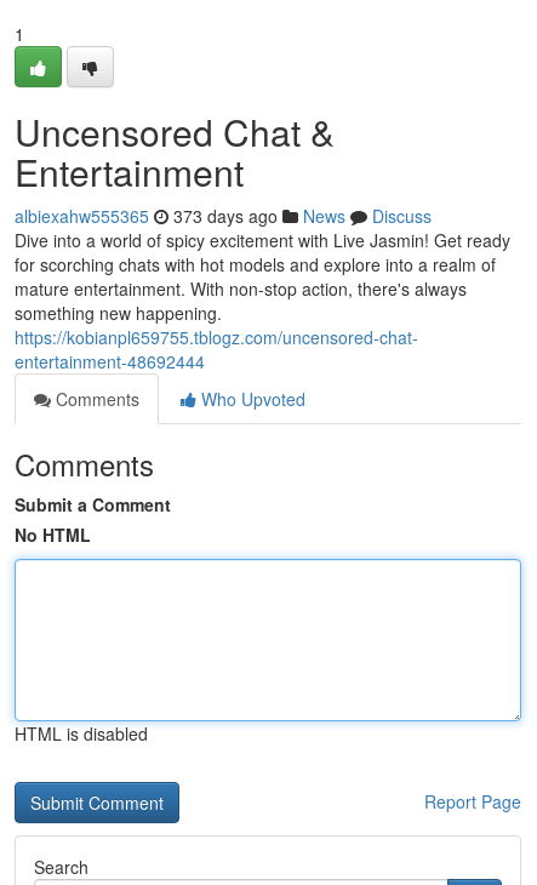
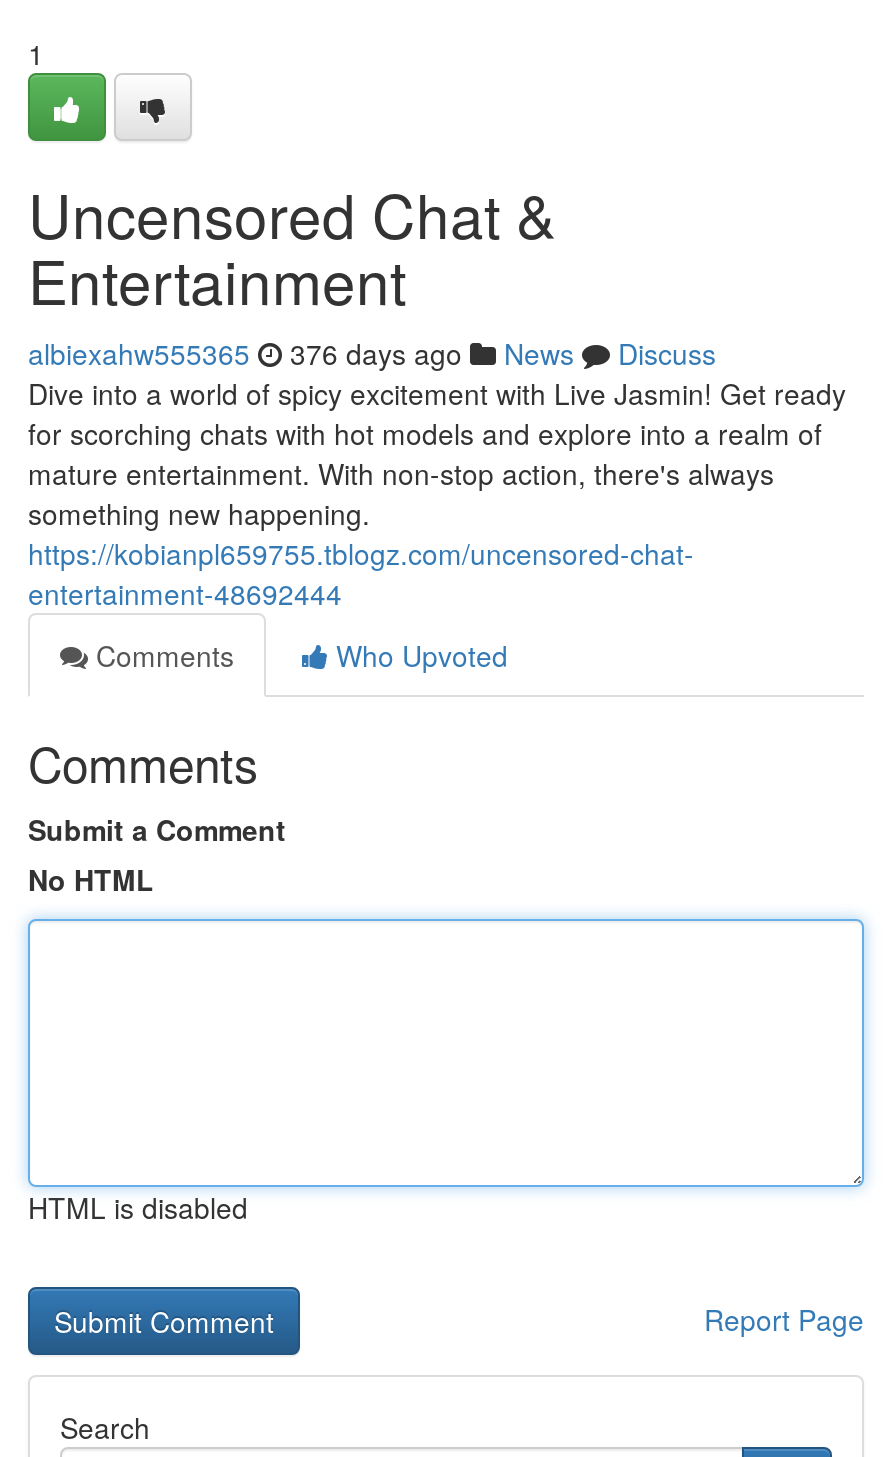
[15,204,432,228] albiexahw555365 373 days ago News Discuss -> [28,333,716,373] albiexahw555365 376 days ago News Discuss

